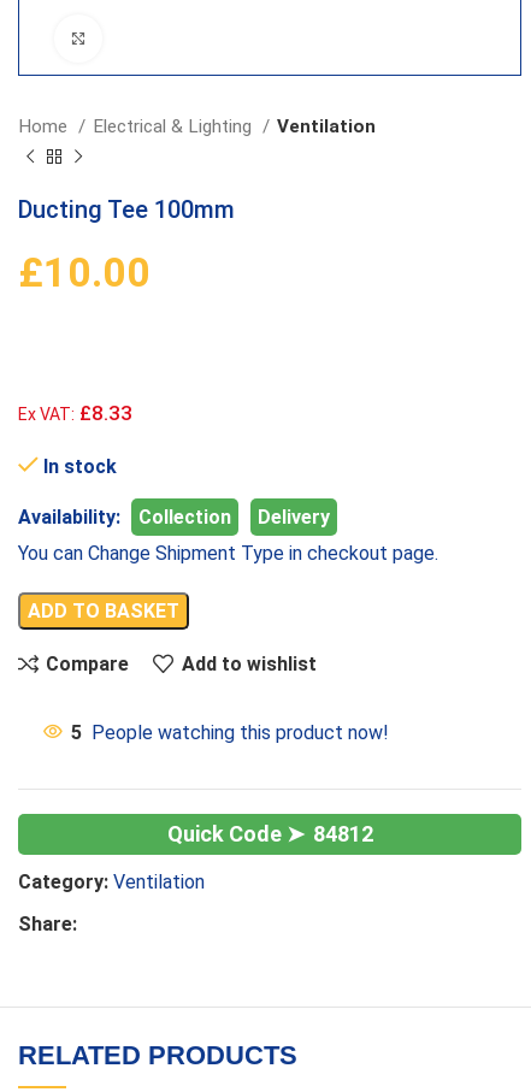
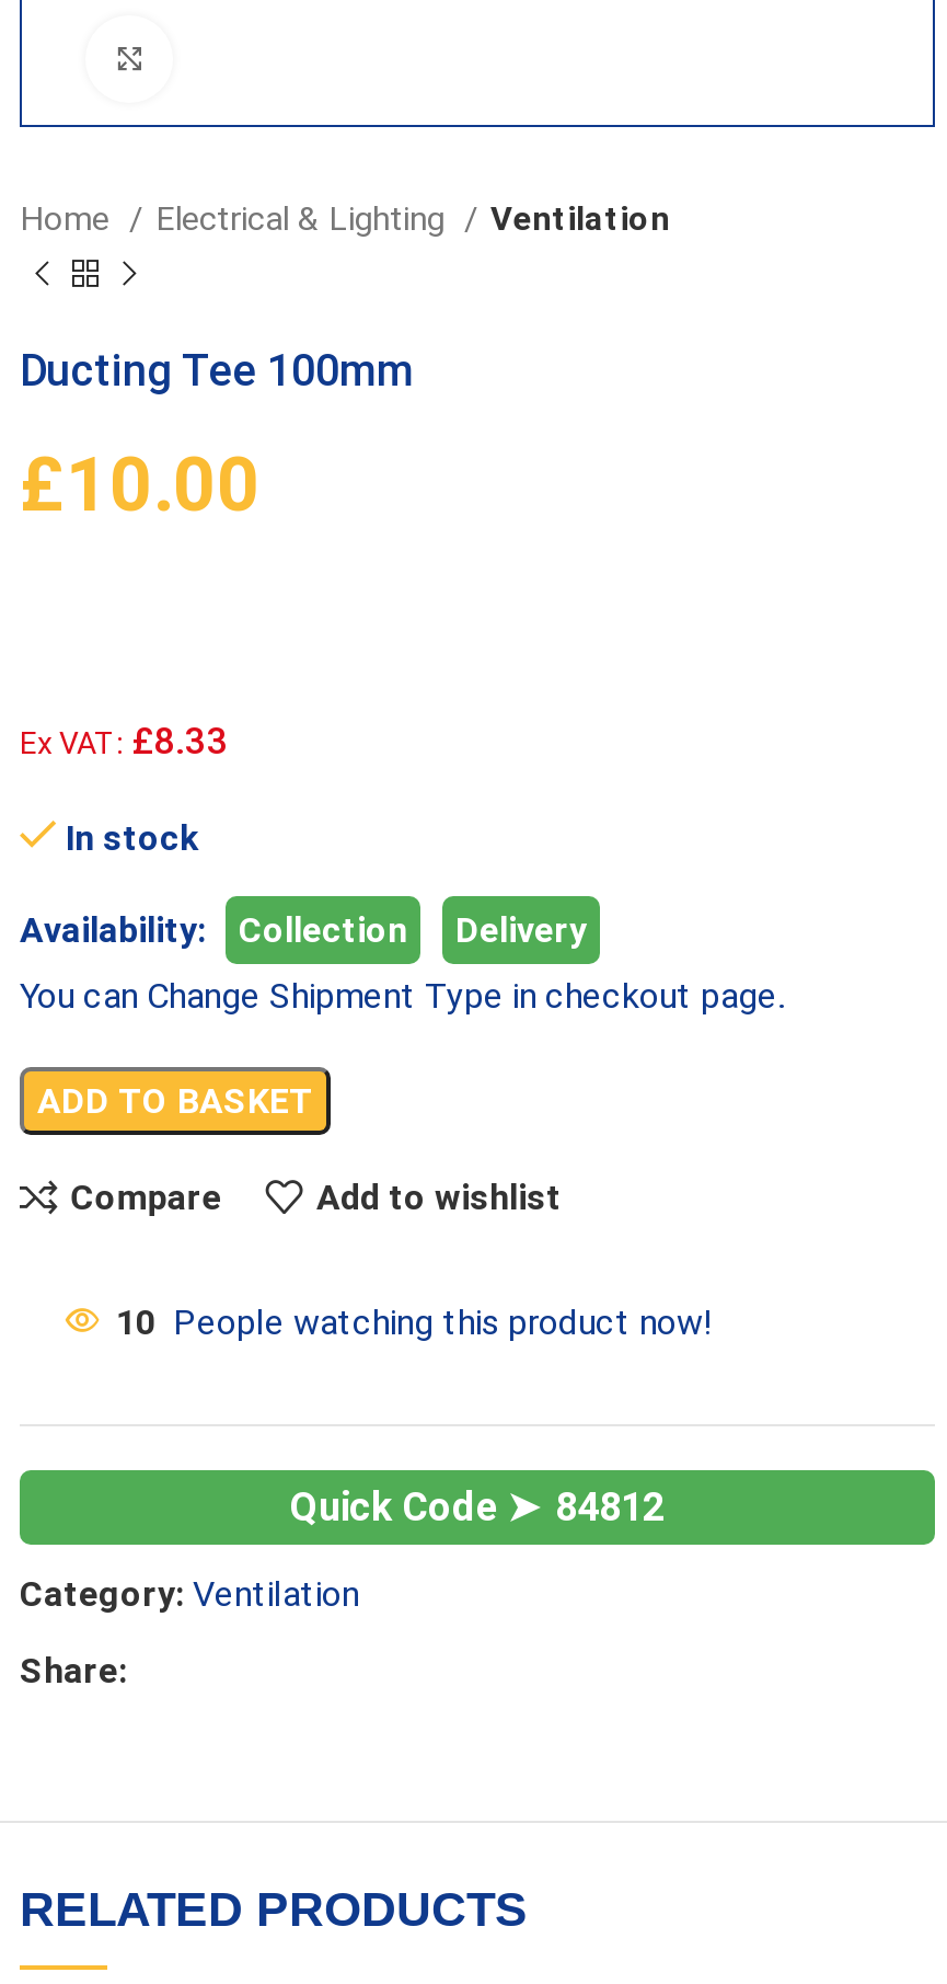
[71,721,389,744] 5 People watching this product now! -> [116,1301,714,1343] 10 People watching this product now!

